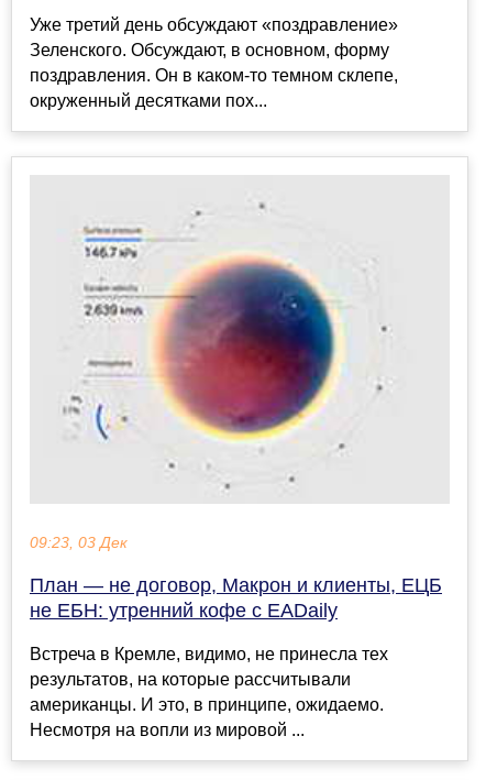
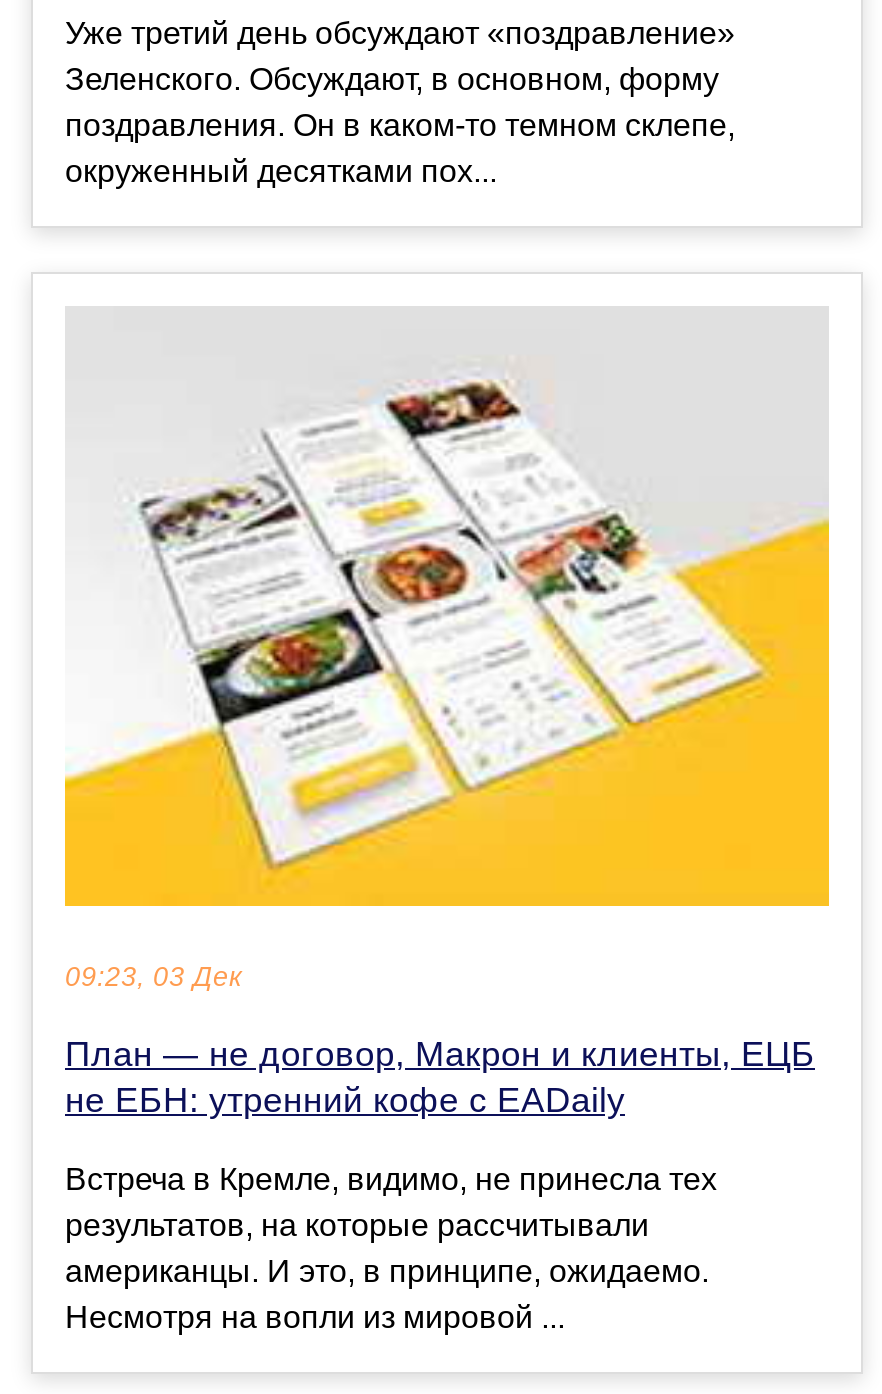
[30,204,450,505] [image] -> [63,361,831,909] [image]

